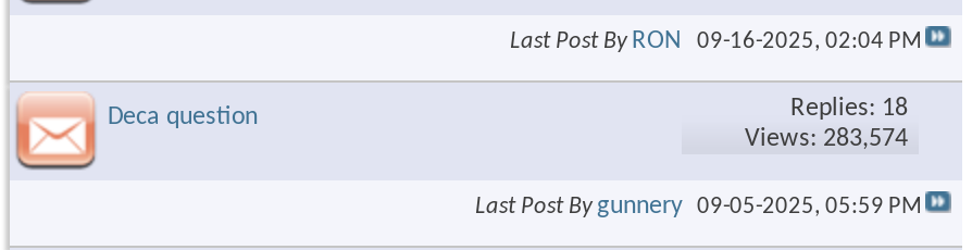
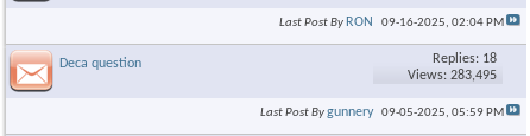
[745,126,908,152] Views: 283,574 -> [408,69,497,83] Views: 283,495

